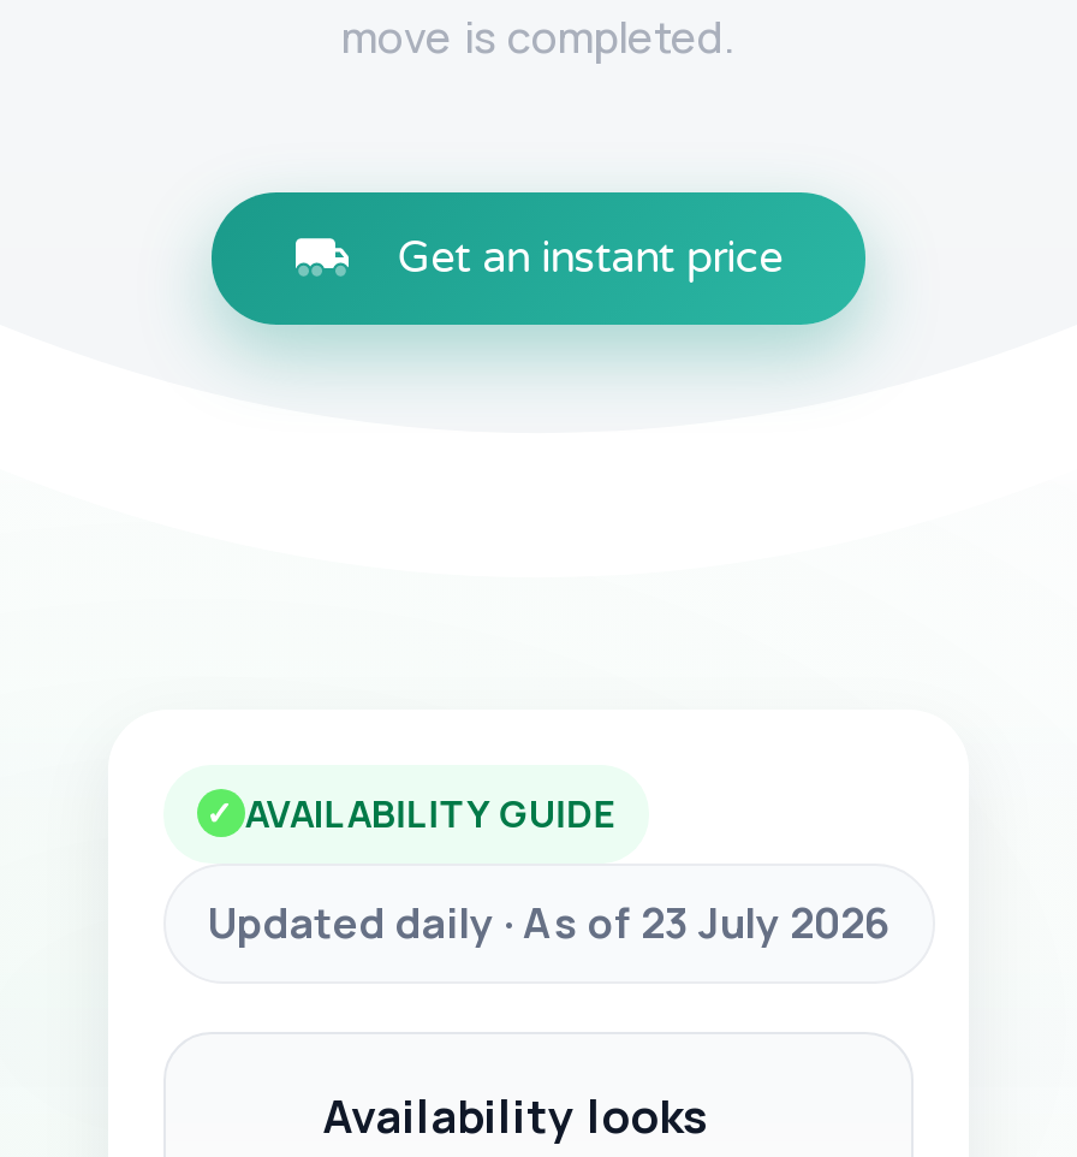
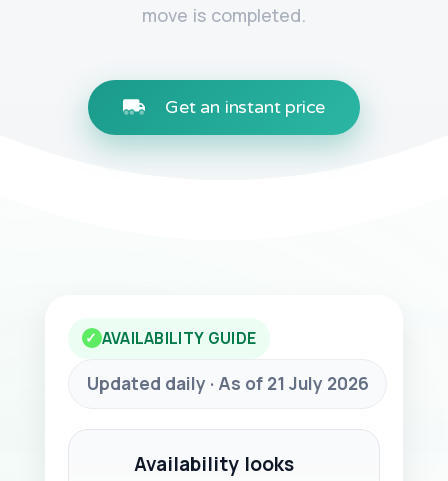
[208,895,891,951] Updated daily · As of 23 July 2026 -> [86,372,368,395] Updated daily · As of 21 July 2026

